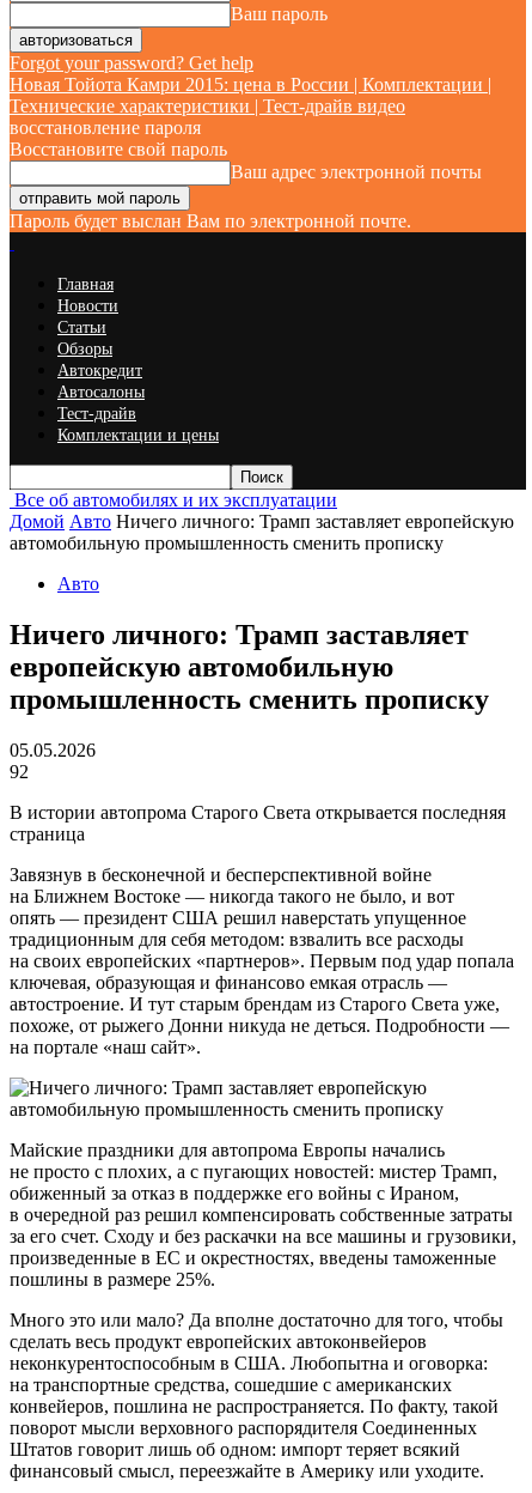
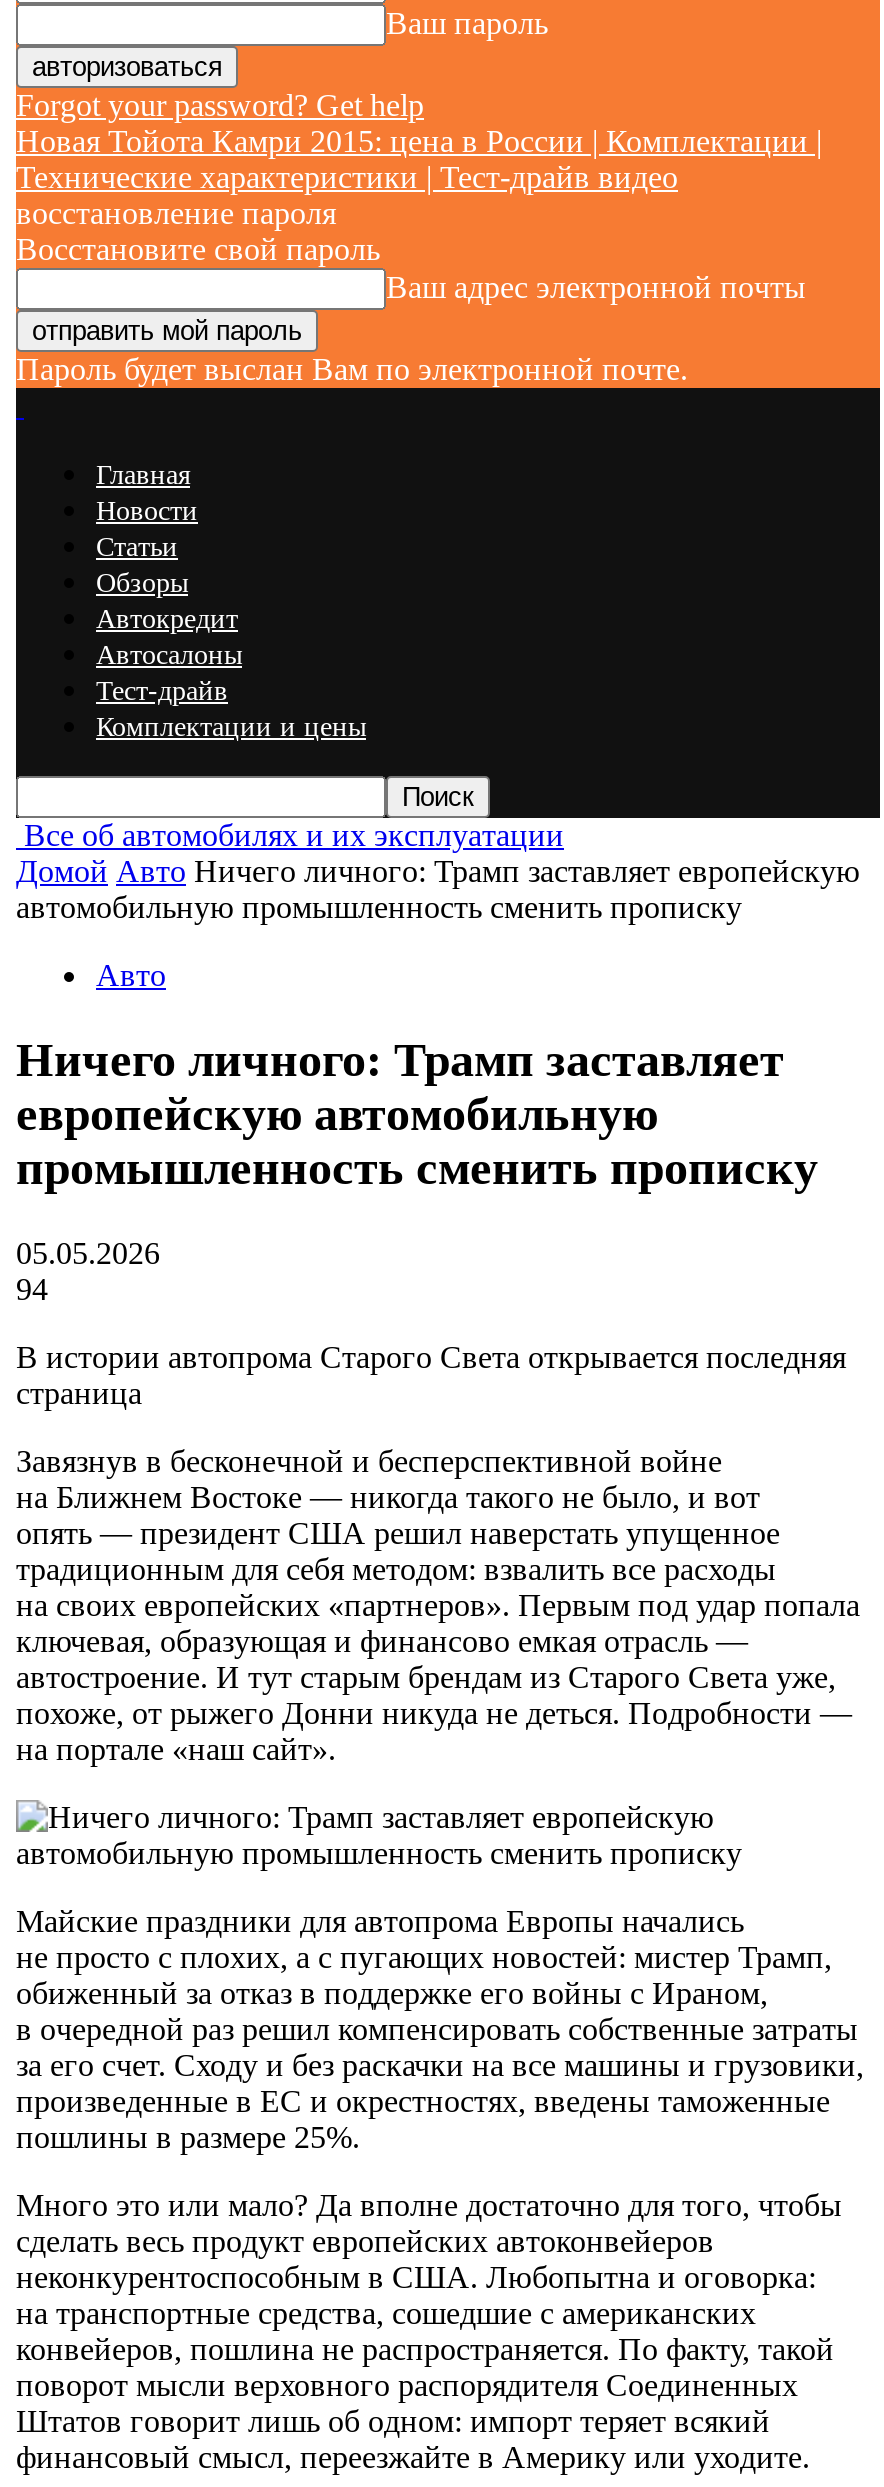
[10,761,29,782] 92 -> [16,1272,48,1306] 94

